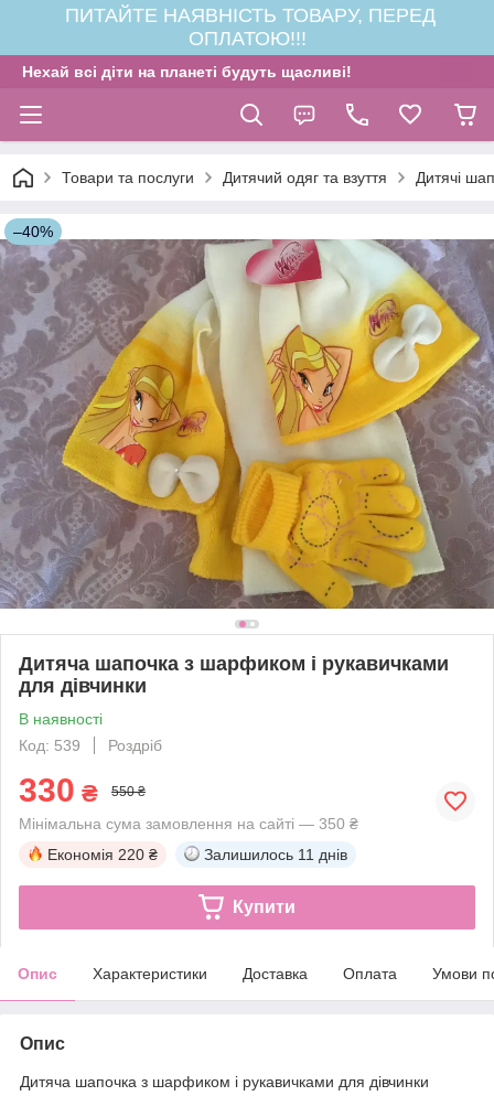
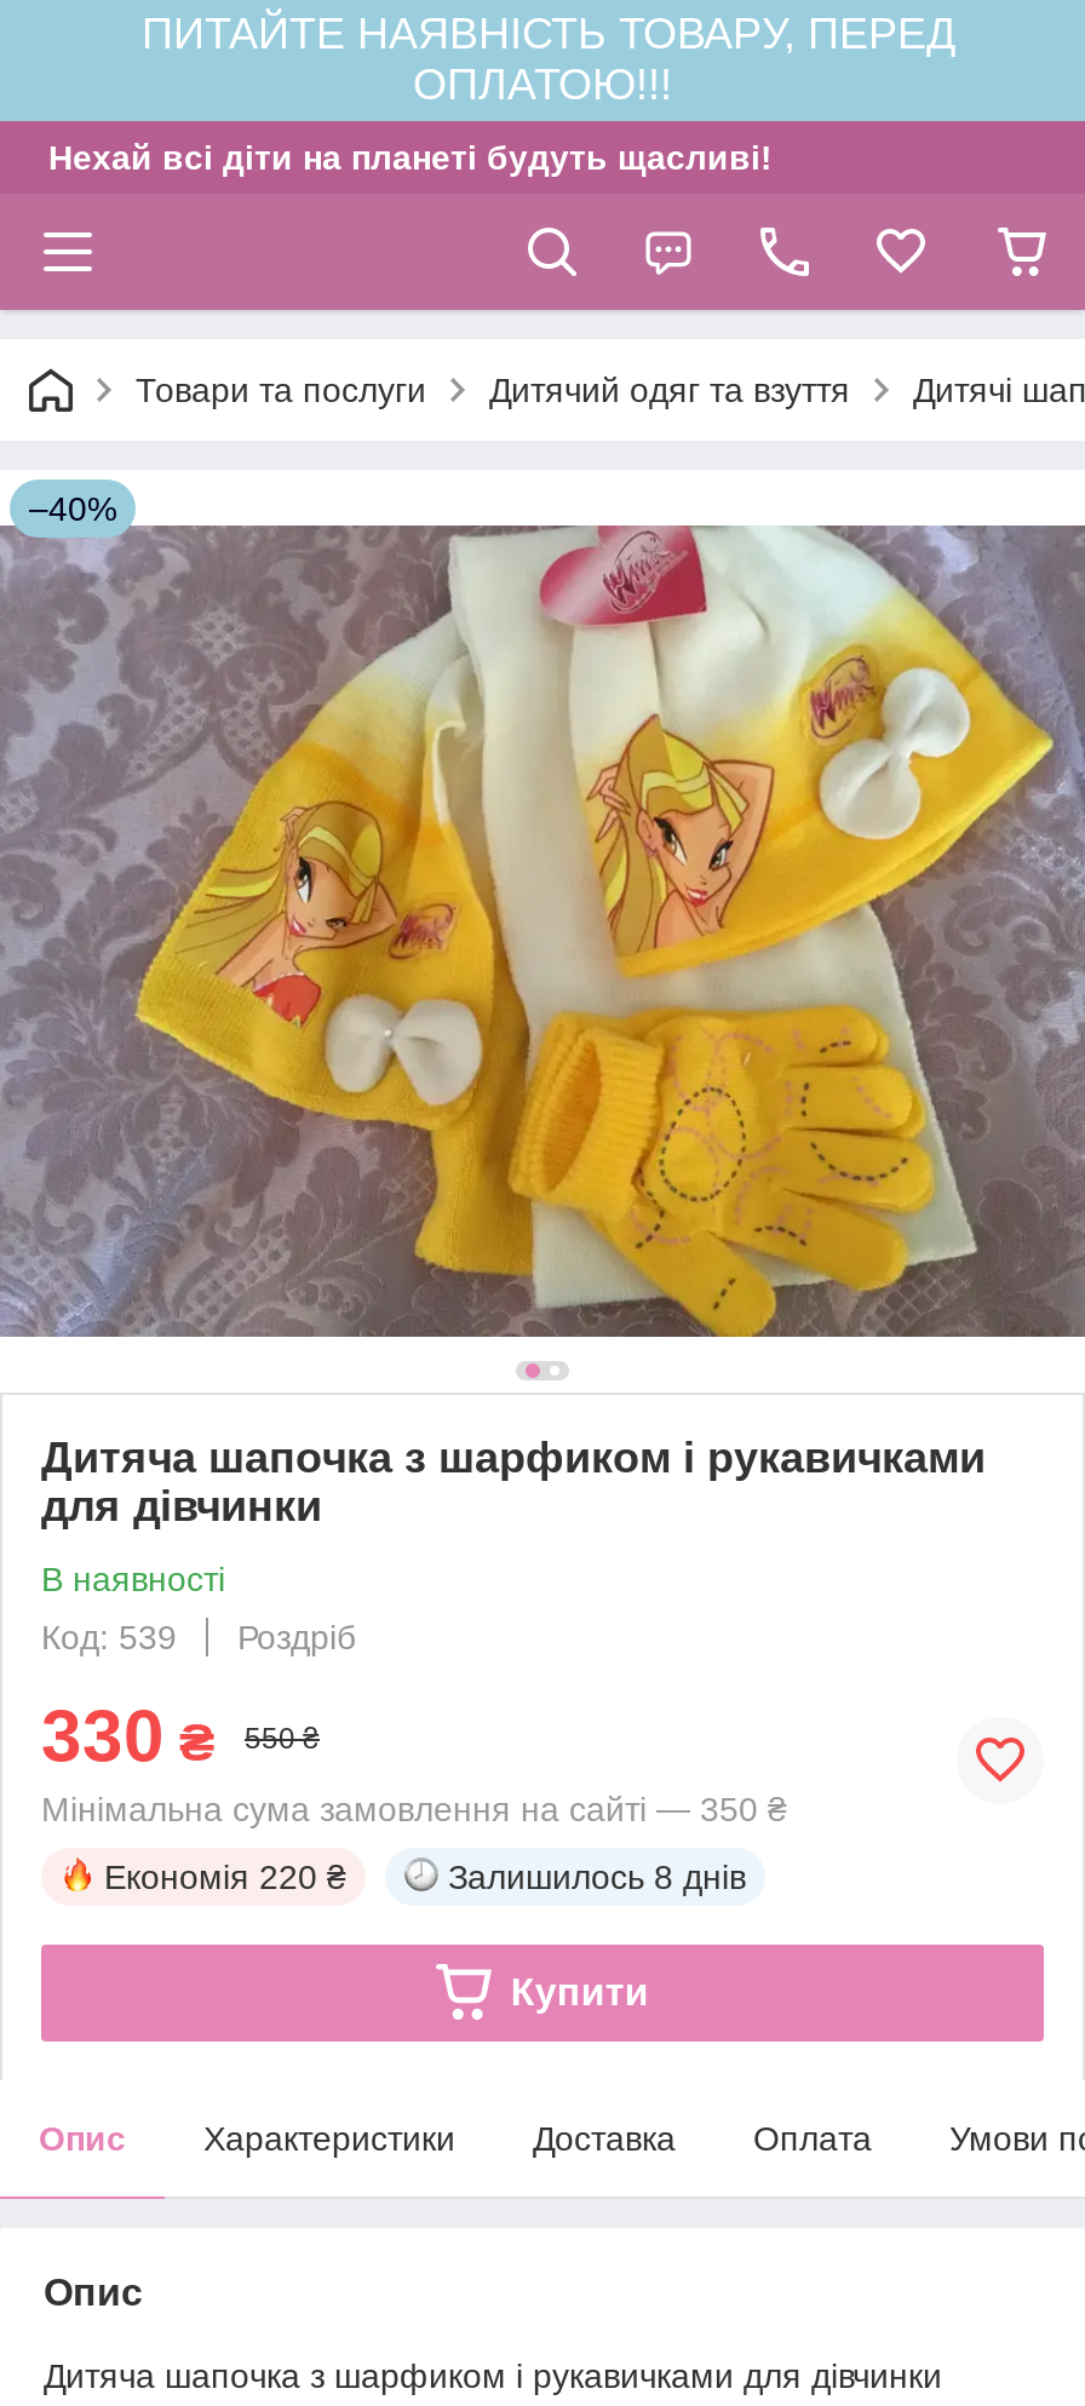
[204,845,347,863] Залишилось 11 днів -> [448,1857,746,1896] Залишилось 8 днів

